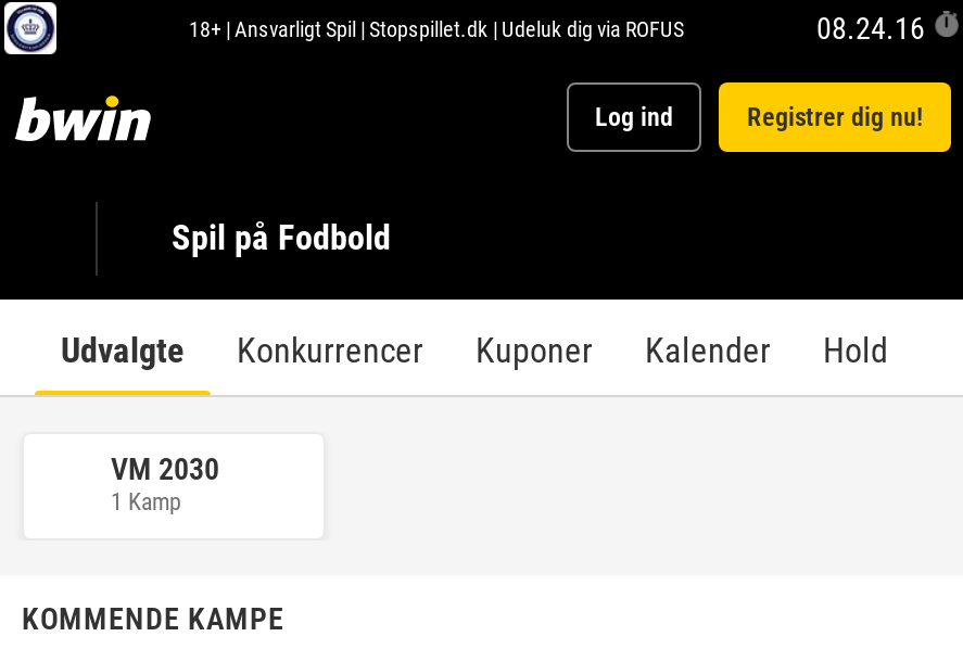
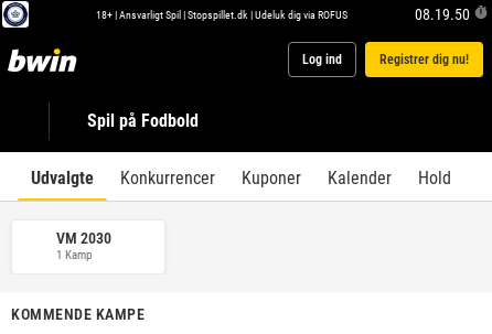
[816,10,925,44] 08.24.16 -> [415,5,470,23] 08.19.50

